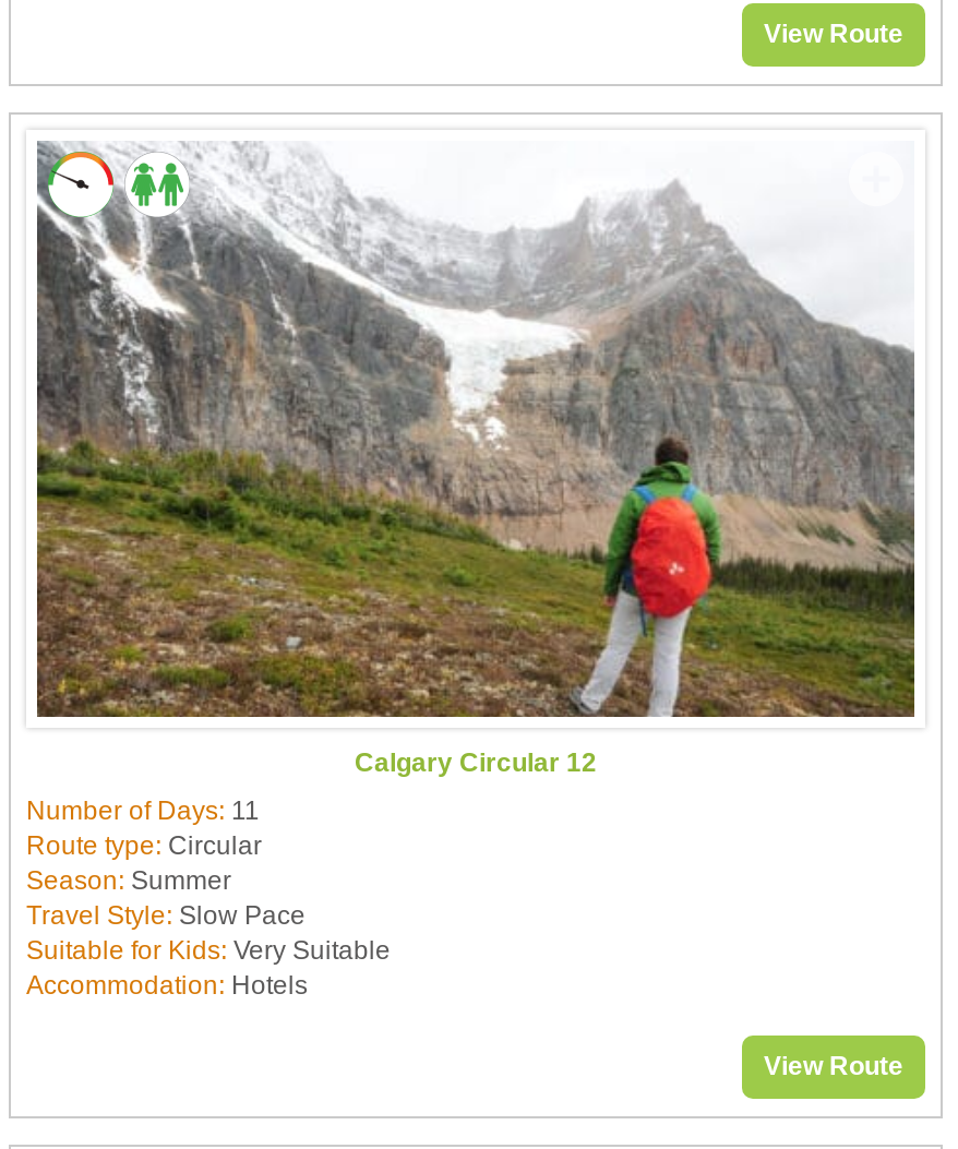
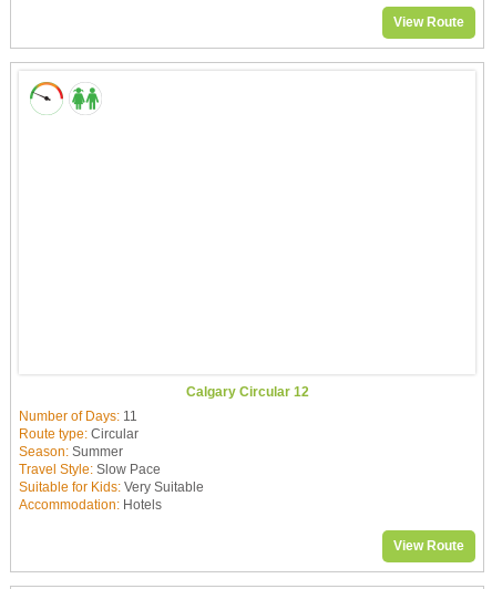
[35,141,917,719] [image] -> none

